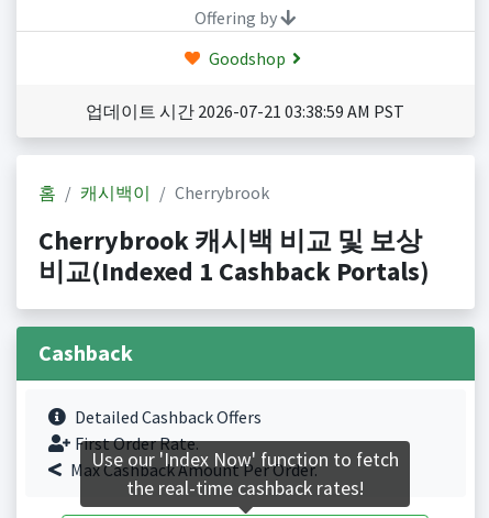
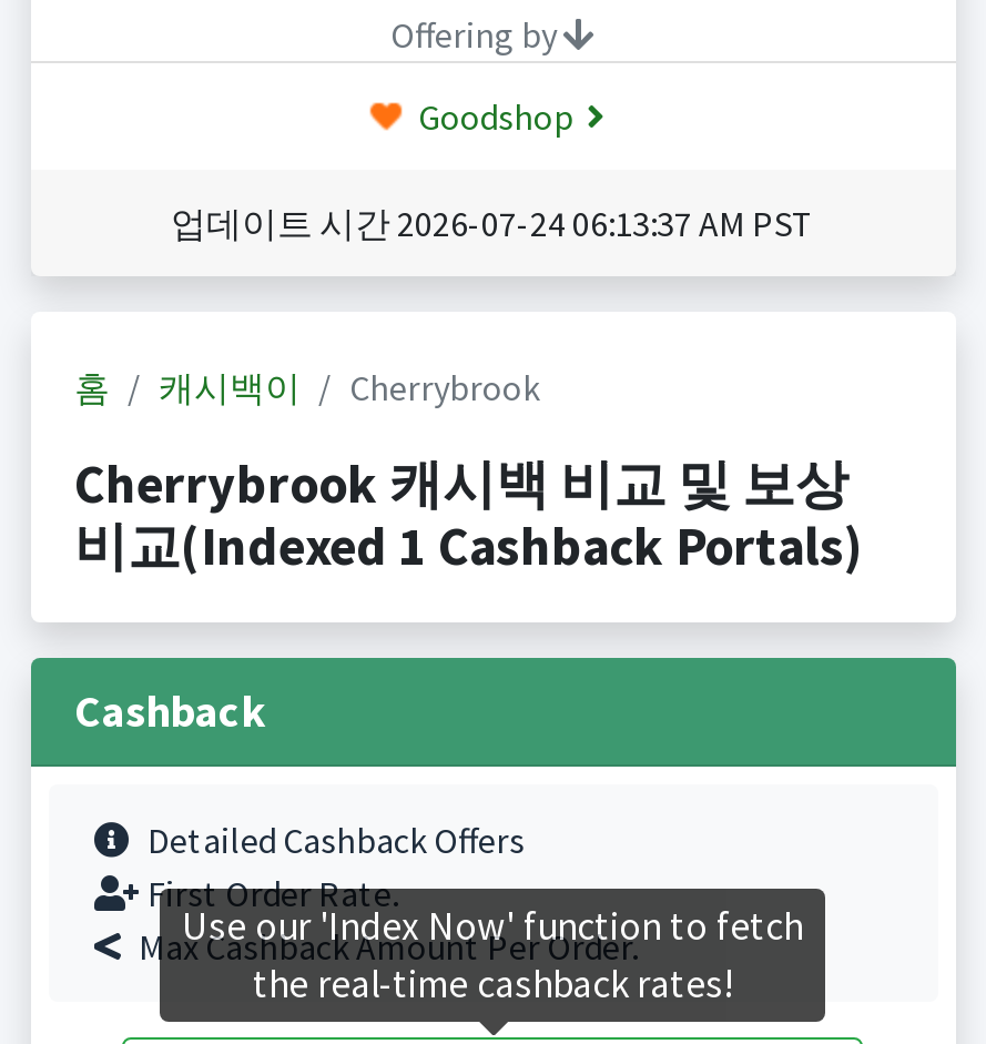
[86,100,404,122] 업데이트 시간 2026-07-21 03:38:59 AM PST -> [171,201,814,245] 업데이트 시간 2026-07-24 06:13:37 AM PST

